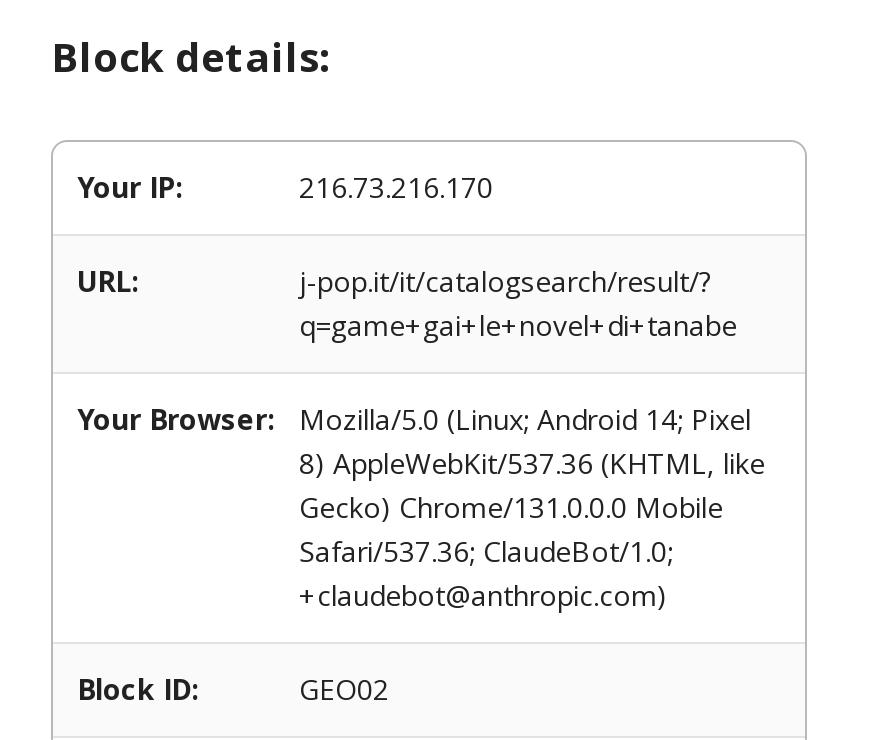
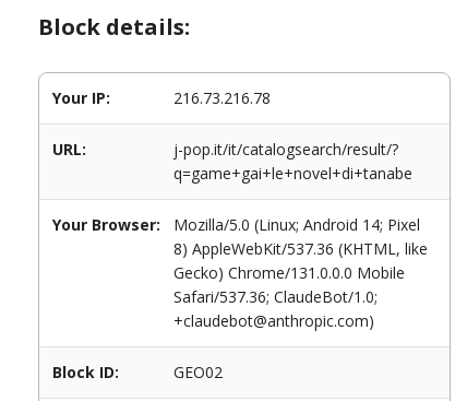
[299,168,493,206] 216.73.216.170 -> [173,87,271,108] 216.73.216.78

